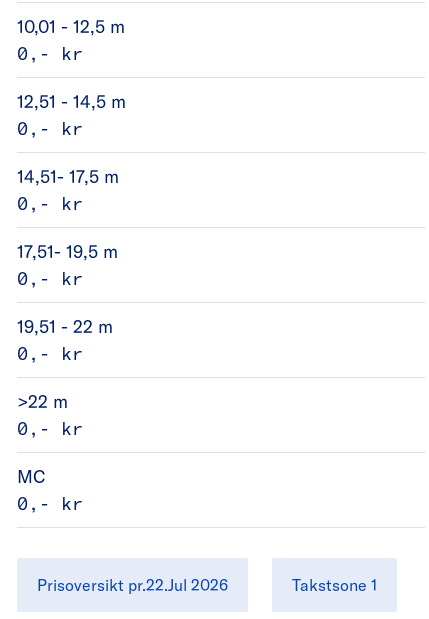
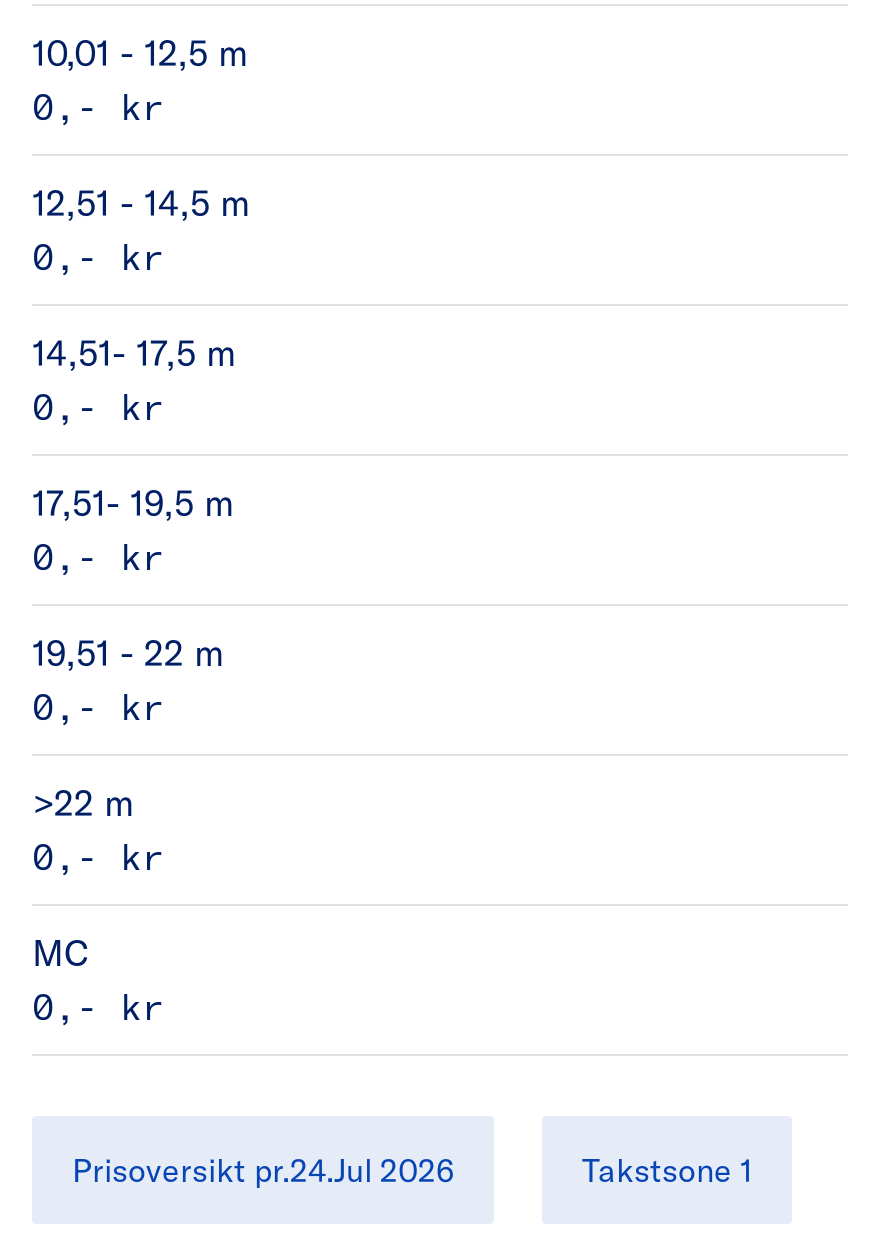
[37,575,228,594] Prisoversikt pr.22.Jul 2026 -> [72,1150,454,1188] Prisoversikt pr.24.Jul 2026

